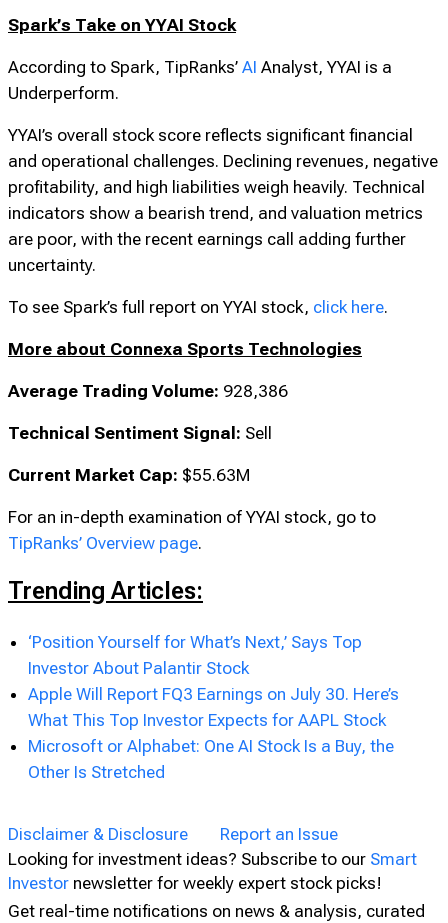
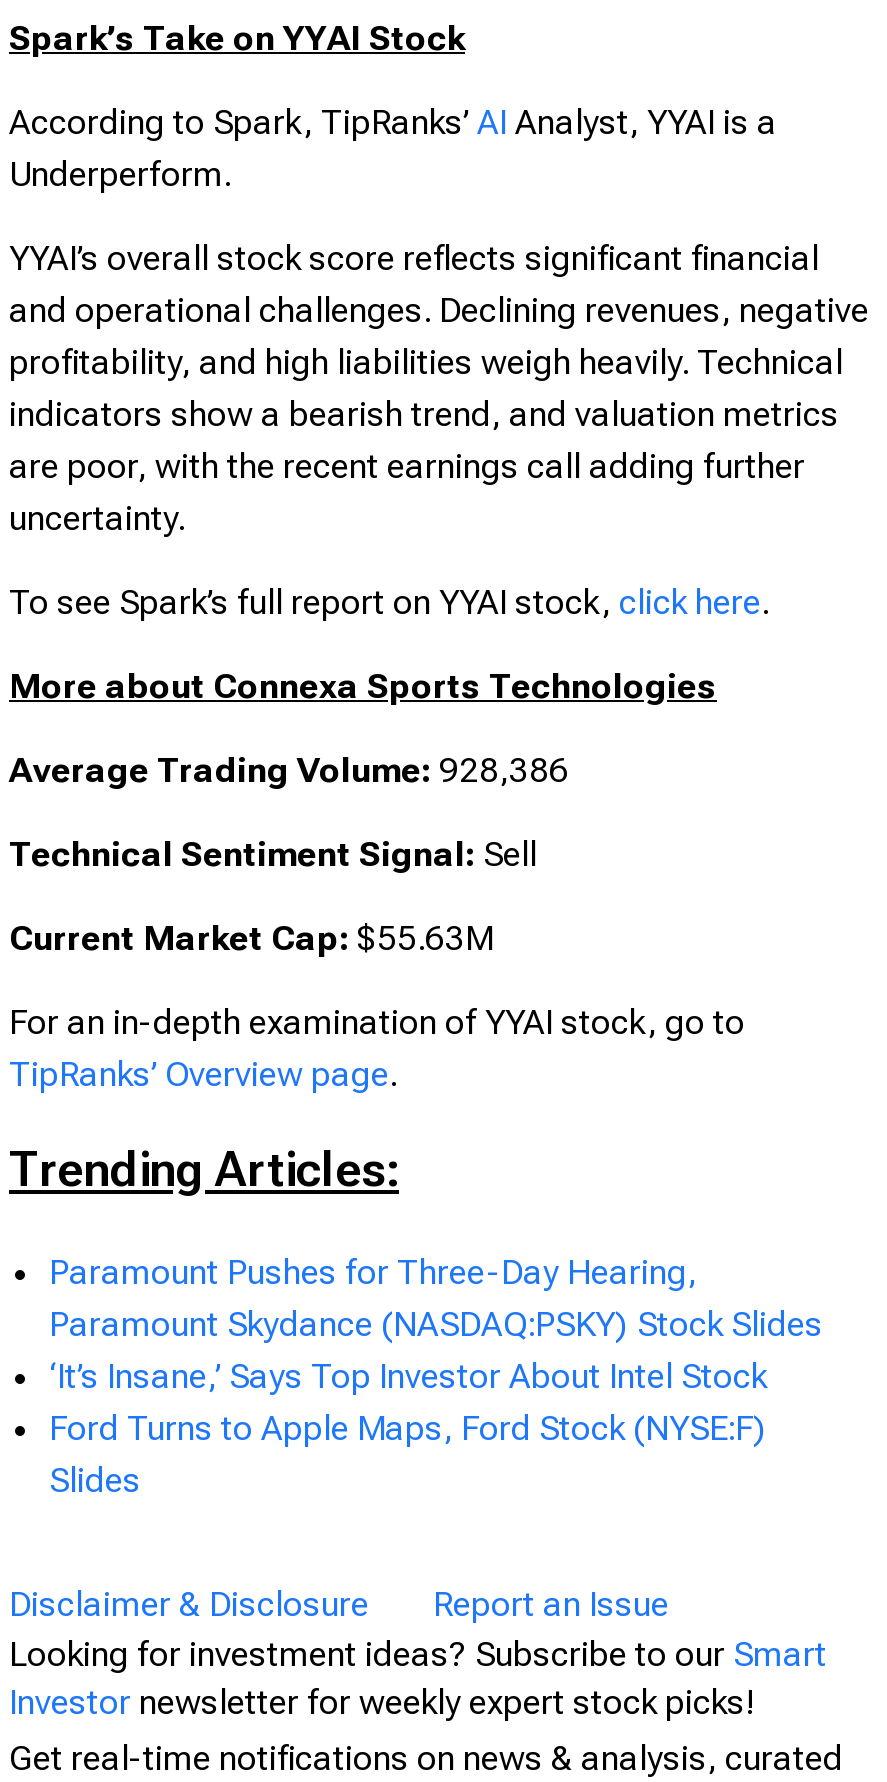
[28,632,399,782] ‘Position Yourself for What’s Next,’ Says Top | Investor About Palantir Stock | Apple Will Report FQ3 Earnings on July 30. Here’s | What This Top Investor Expects for AAPL Stock | Microsoft or Alphabet: One AI Stock Is a Buy, the | Other Is Stretched -> [49,1252,823,1500] Paramount Pushes for Three-Day Hearing, | Paramount Skydance (NASDAQ:PSKY) Stock Slides | ‘It’s Insane,’ Says Top Investor About Intel Stock | Ford Turns to Apple Maps, Ford Stock (NYSE:F) | Slides

